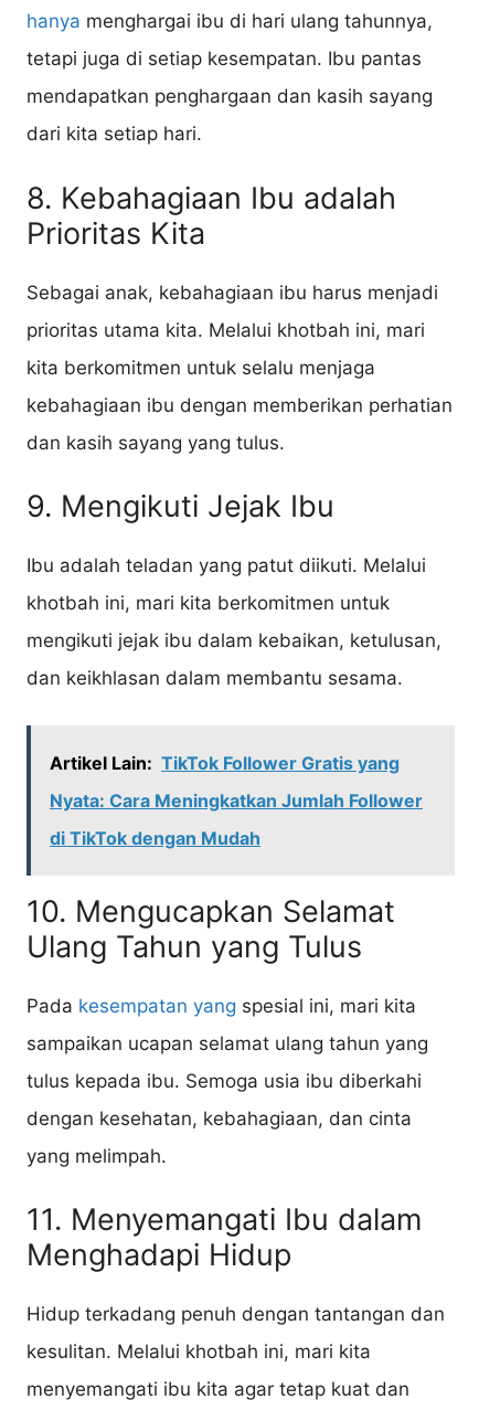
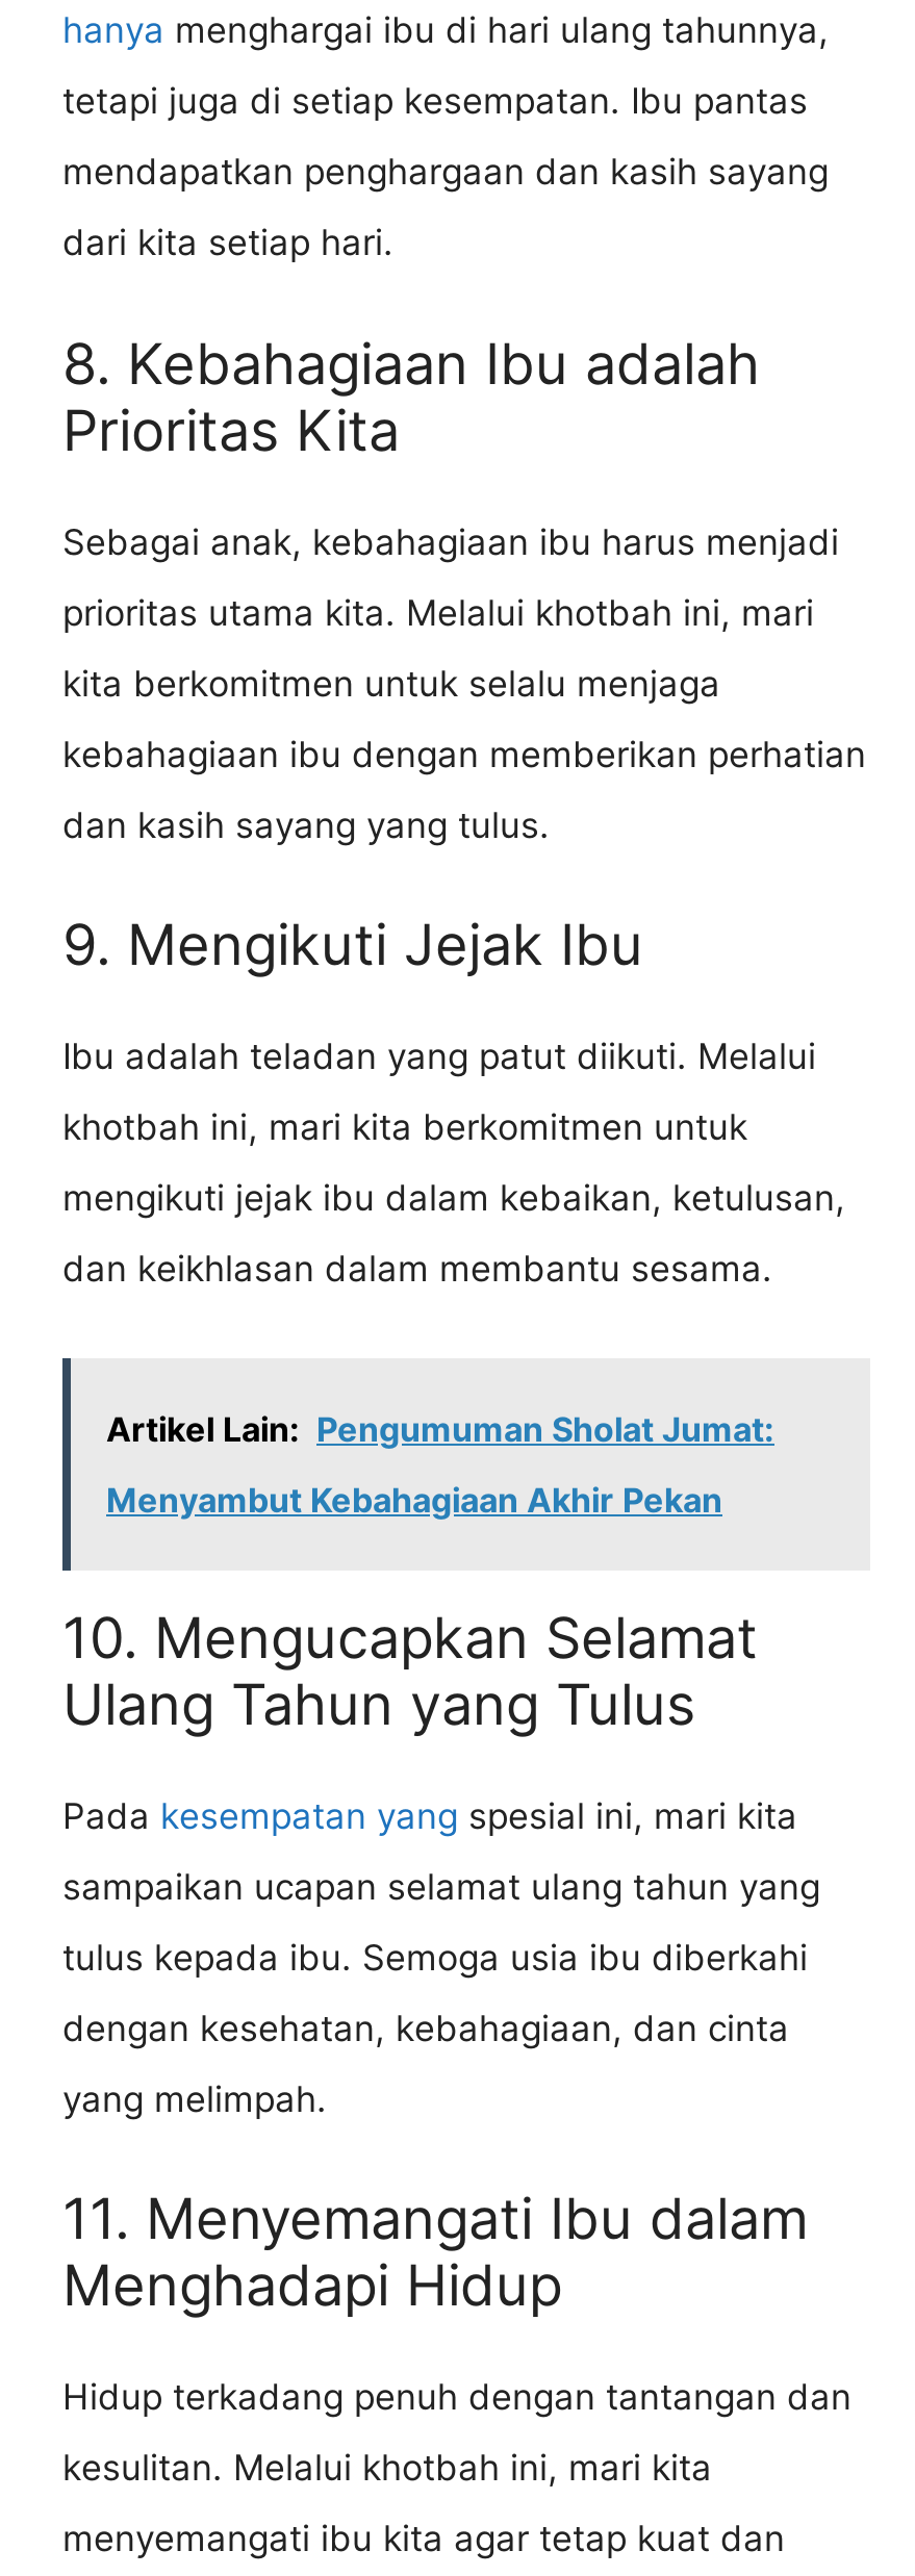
[50,751,423,849] Artikel Lain: TikTok Follower Gratis yang | Nyata: Cara Meningkatkan Jumlah Follower | di TikTok dengan Mudah -> [106,1407,774,1520] Artikel Lain: Pengumuman Sholat Jumat: | Menyambut Kebahagiaan Akhir Pekan

